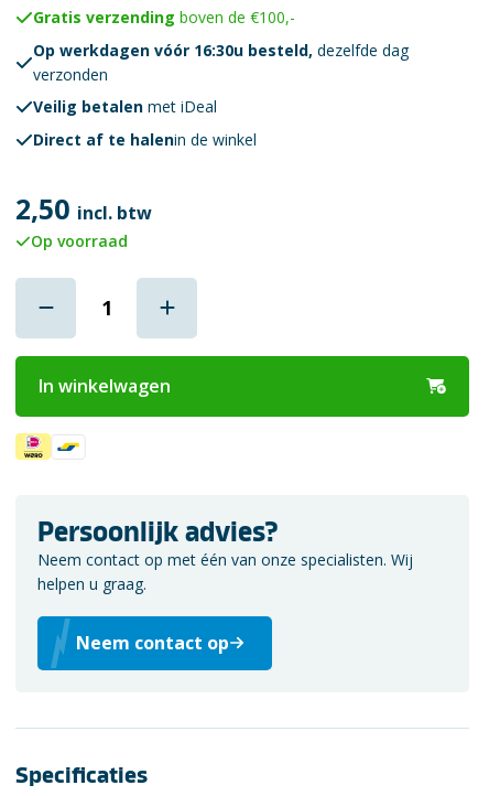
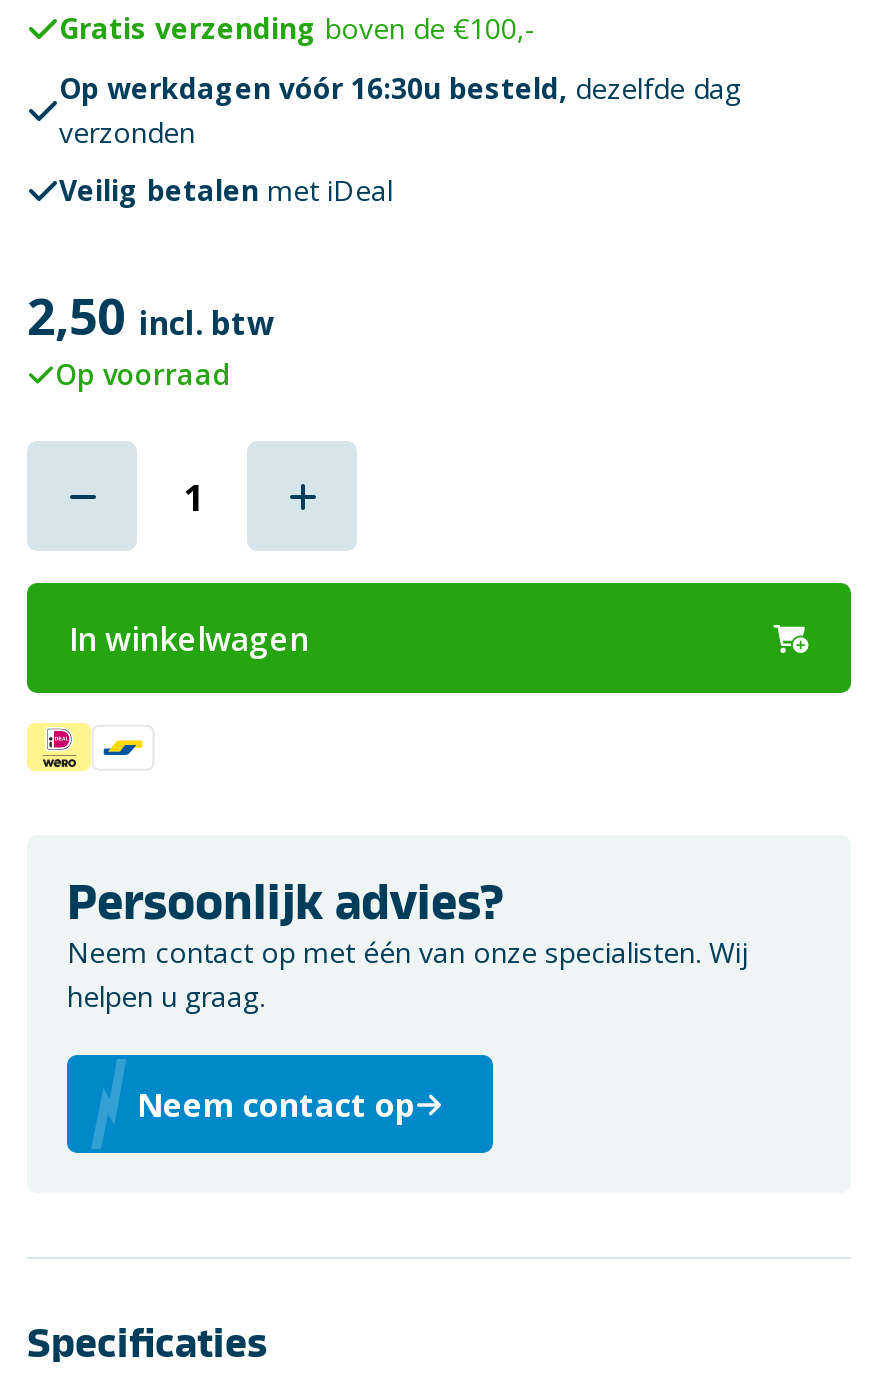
[33,129,257,150] Direct af te halenin de winkel -> none

